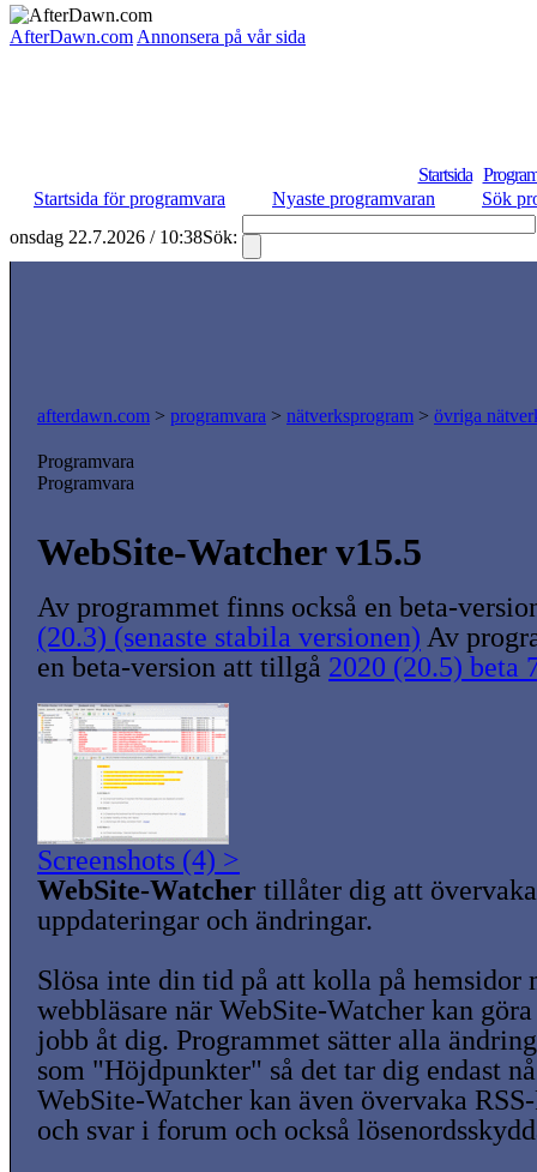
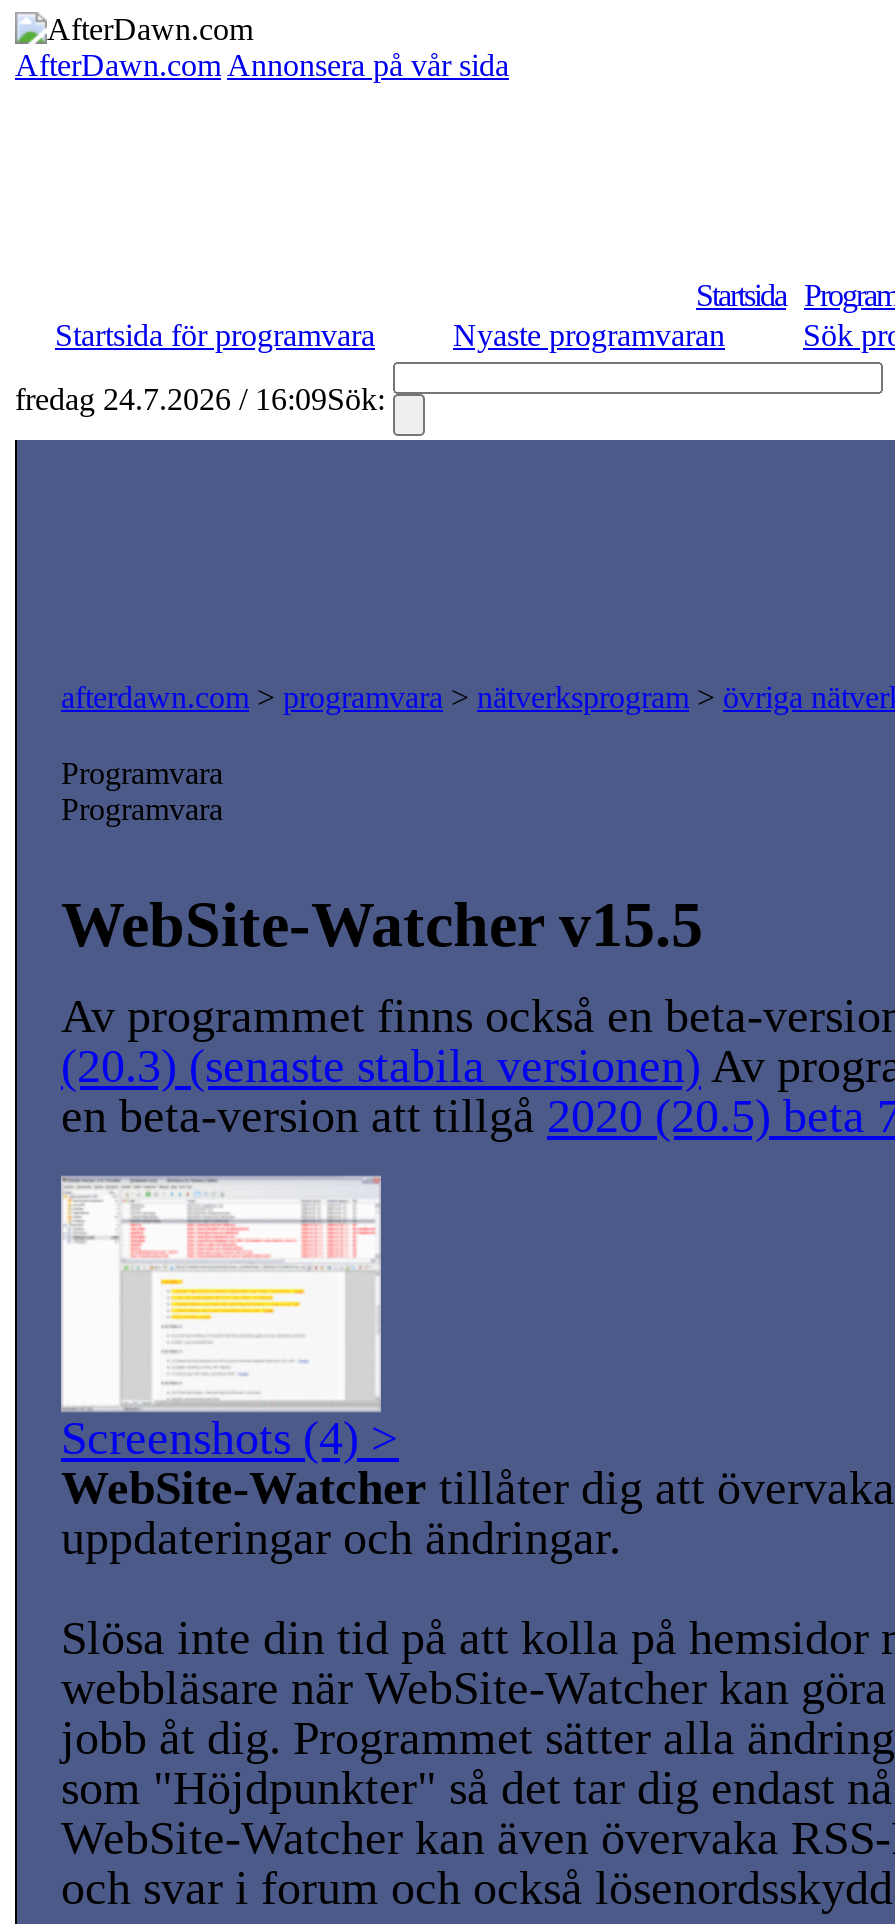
[10,227,242,247] onsdag 22.7.2026 / 10:38Sök: -> [15,382,393,416] fredag 24.7.2026 / 16:09Sök:

